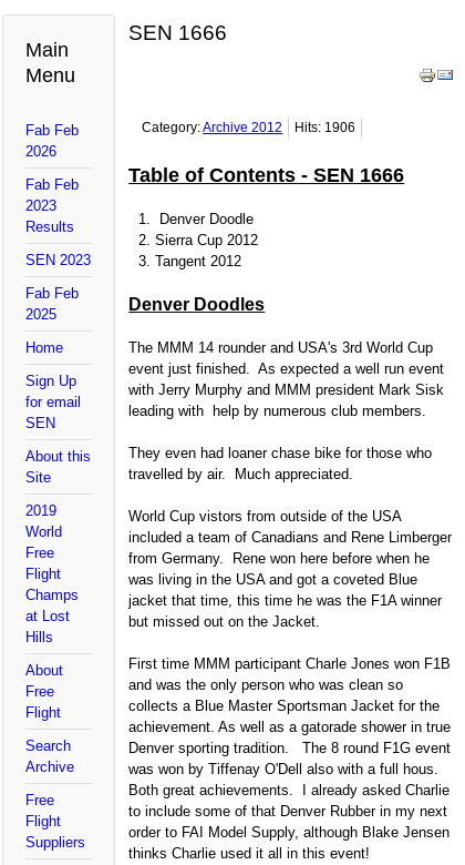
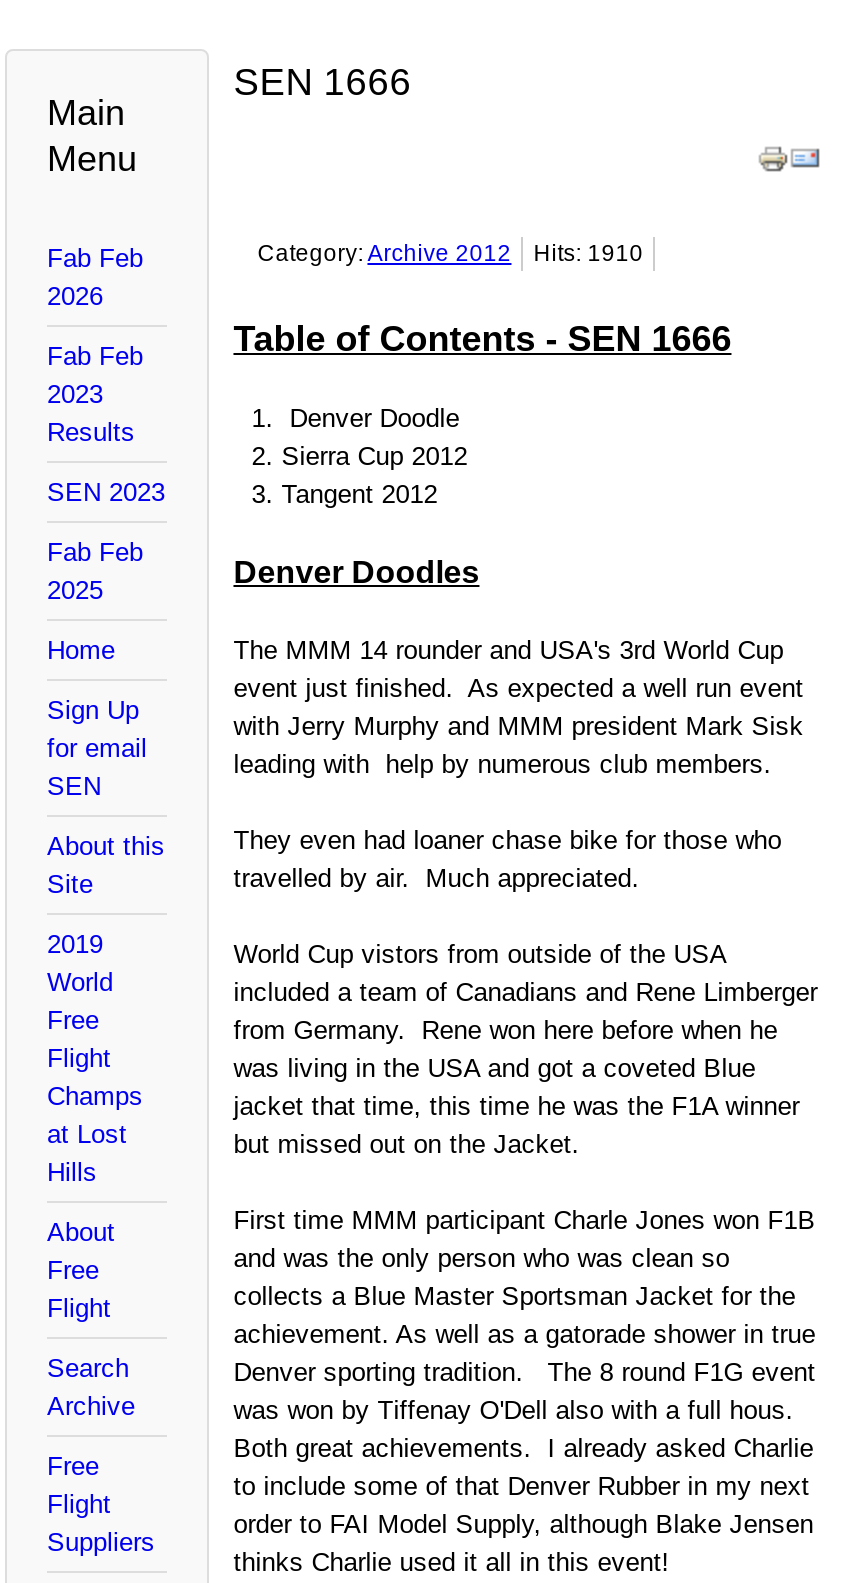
[142,121,356,134] Category: Archive 2012 Hits: 1906 -> [257,241,643,265] Category: Archive 2012 Hits: 1910

